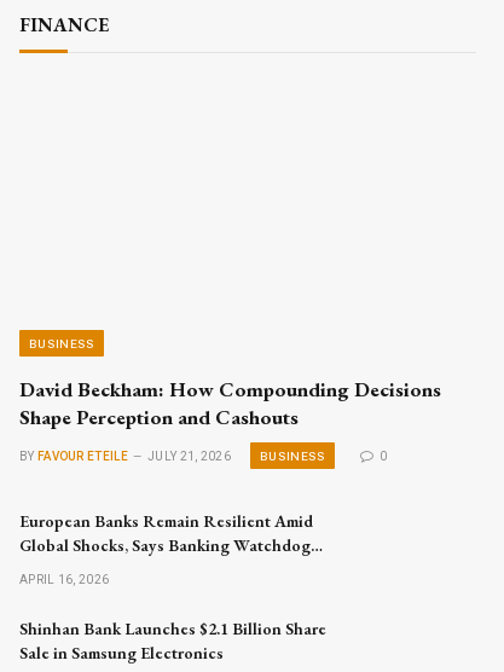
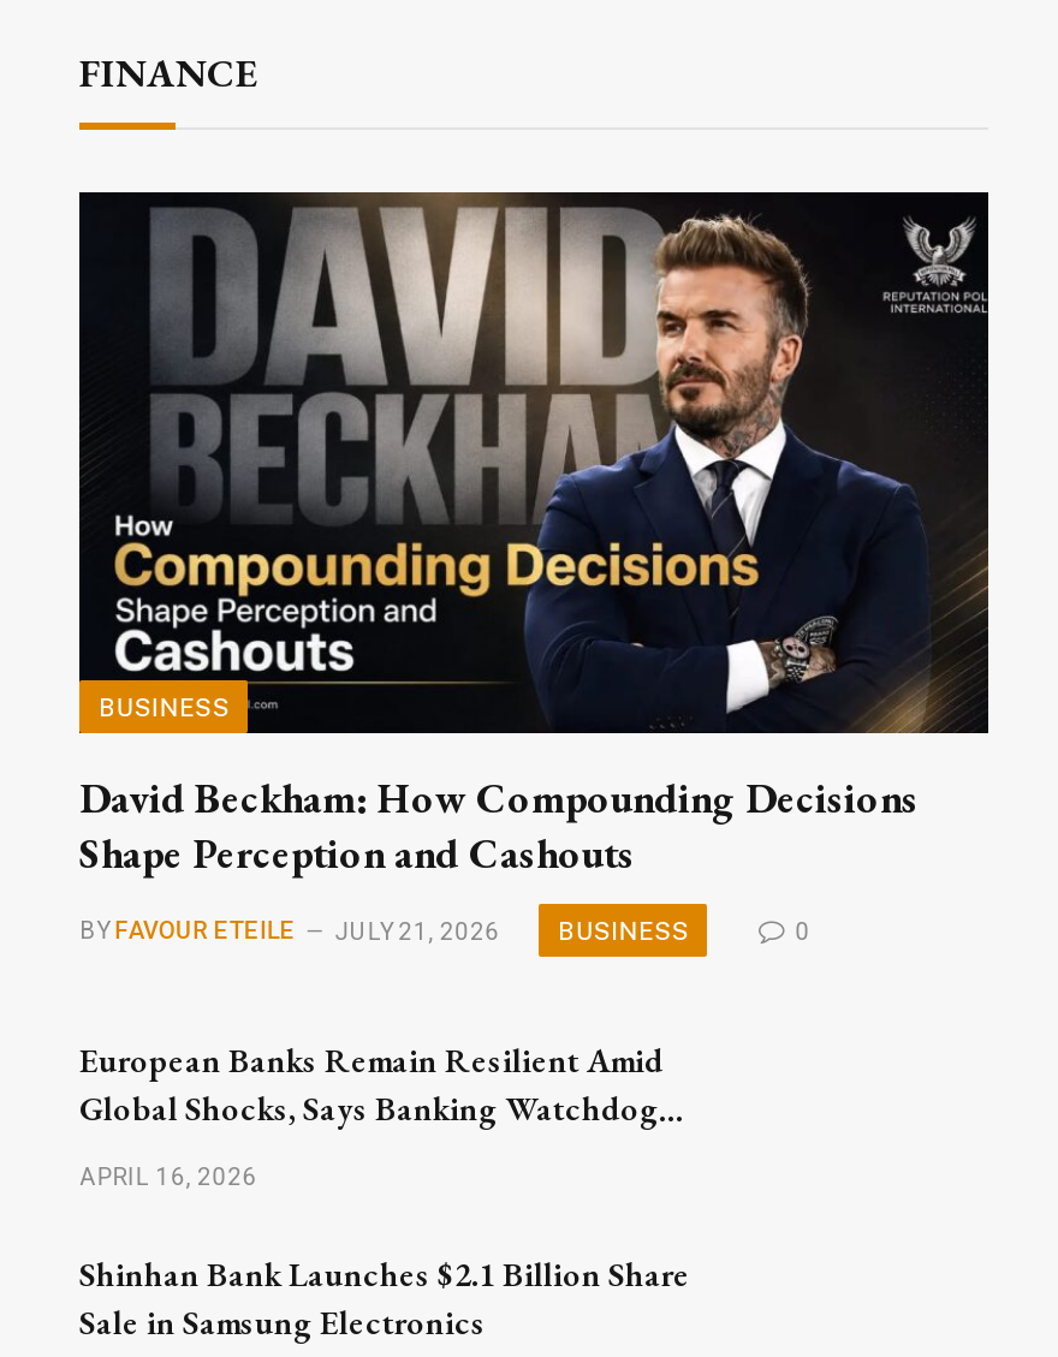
none -> [77,190,991,736] [image]

